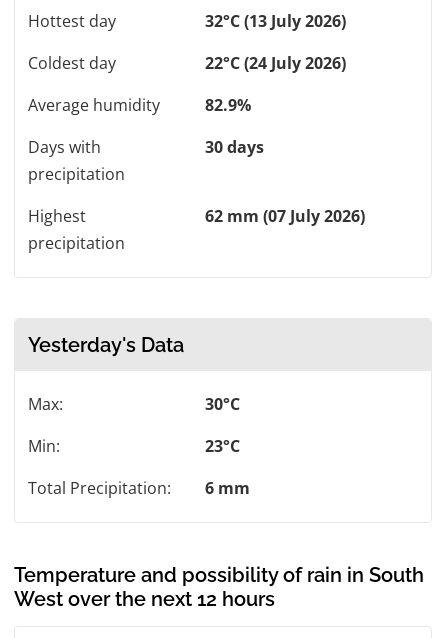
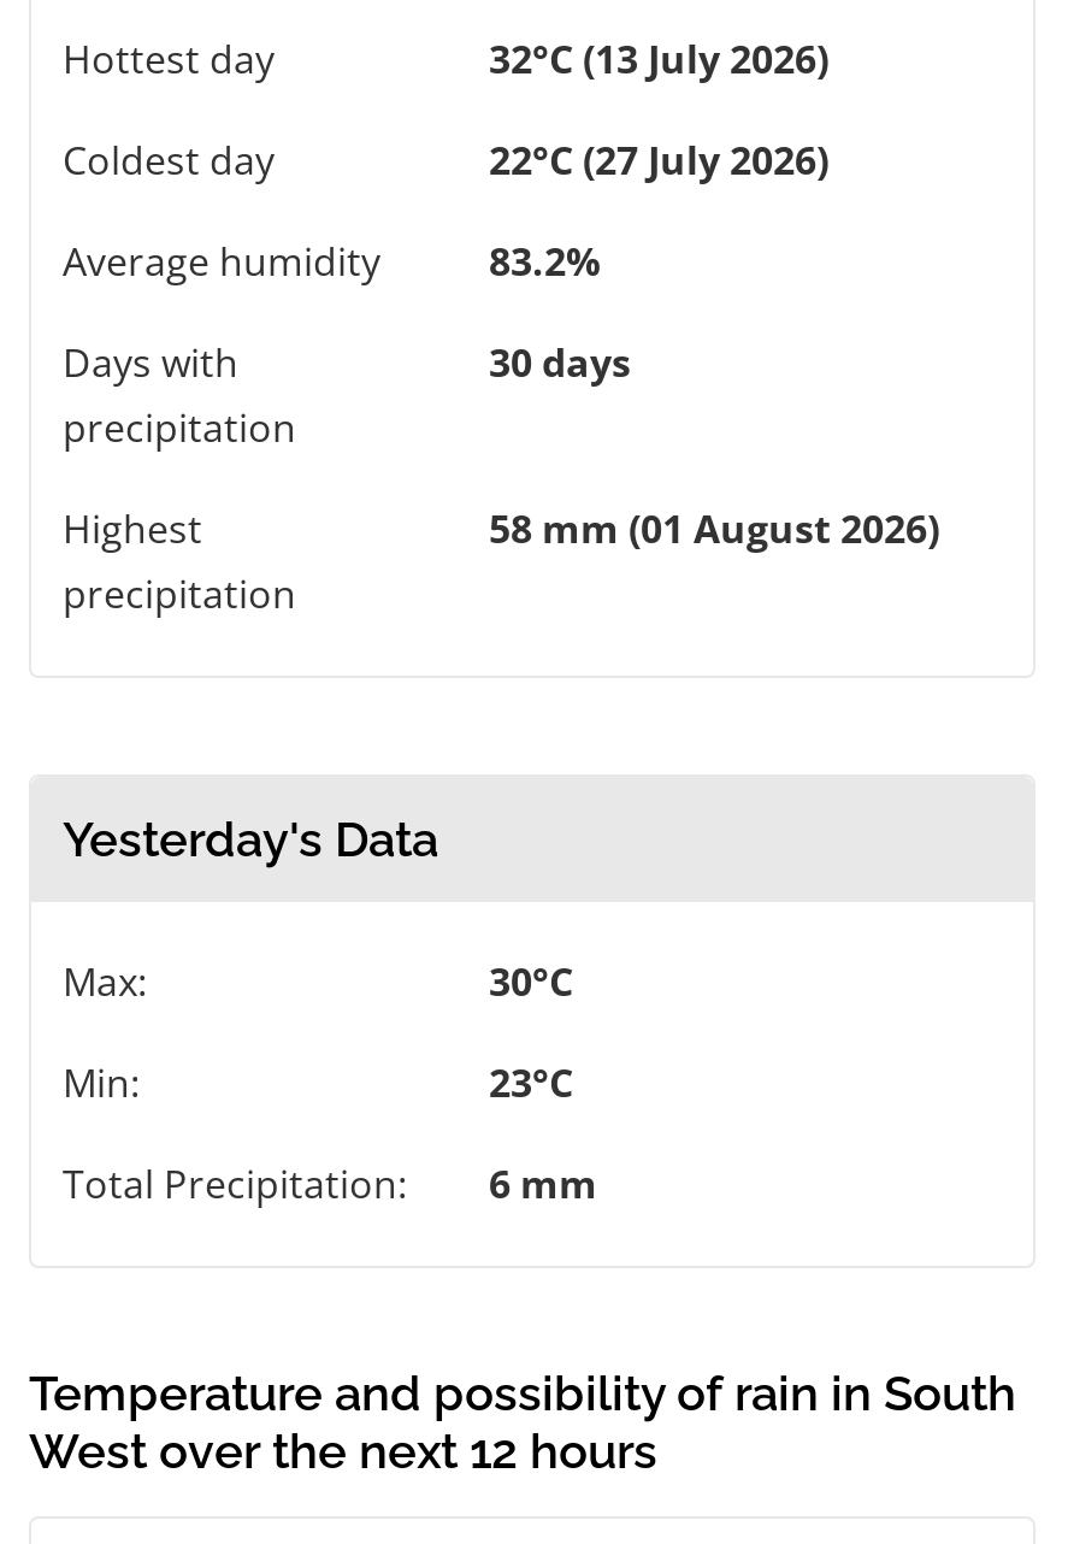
[205,52,346,74] 22°C (24 July 2026) -> [489,133,828,186] 22°C (27 July 2026)
[205,94,251,116] 82.9% -> [489,234,600,287] 83.2%
[205,205,365,227] 62 mm (07 July 2026) -> [489,501,939,554] 58 mm (01 August 2026)

